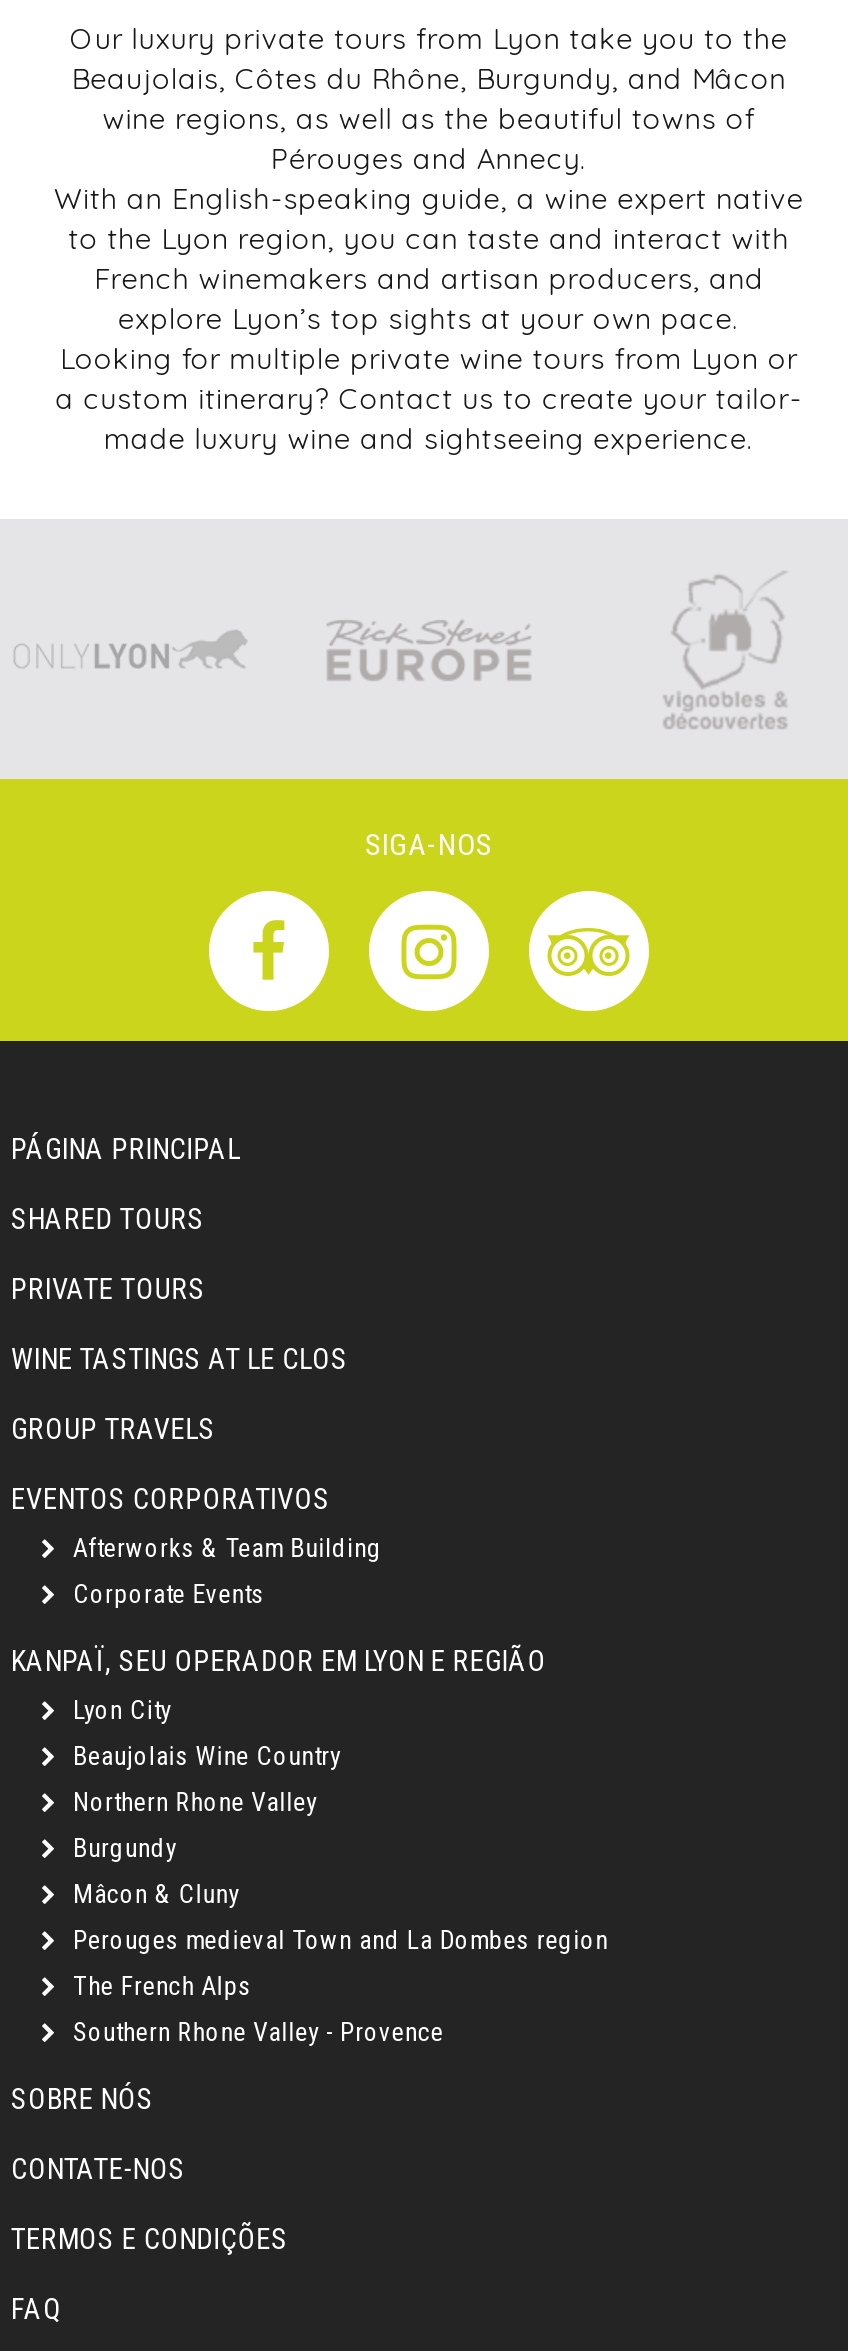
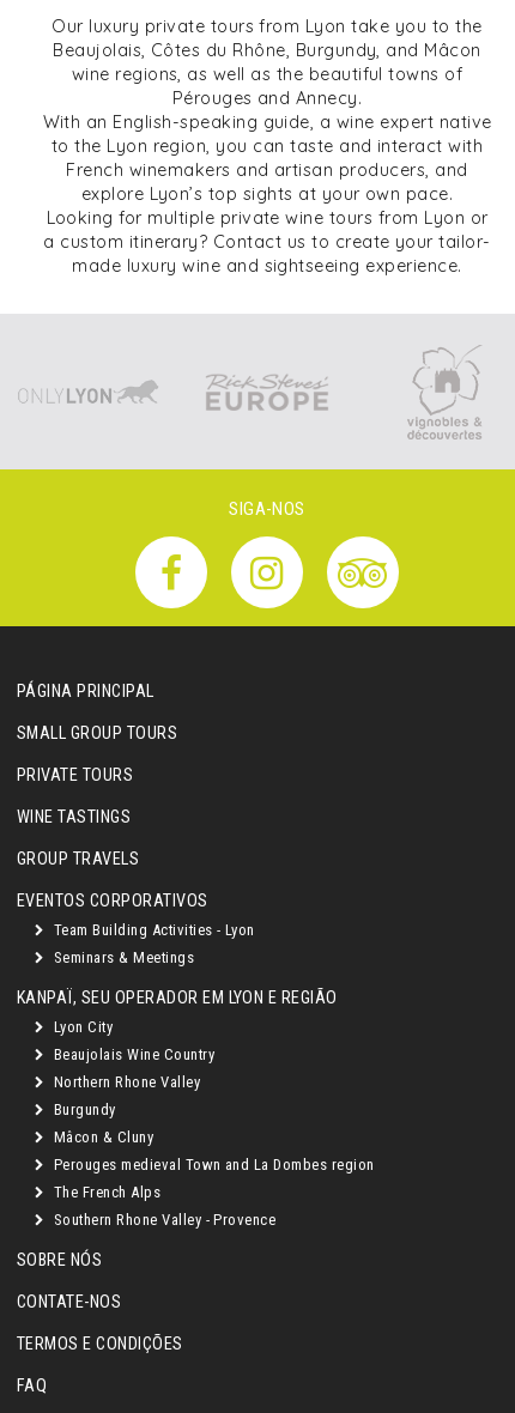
[11,1203,205,1237] SHARED TOURS -> [17,723,177,744] SMALL GROUP TOURS
[11,1343,348,1377] WINE TASTINGS AT LE CLOS -> [17,807,131,827] WINE TASTINGS
[66,1533,382,1563] Afterworks & Team Building -> [50,921,255,939] Team Building Activities - Lyon
[66,1579,264,1609] Corporate Events -> [50,948,194,966] Seminars & Meetings

